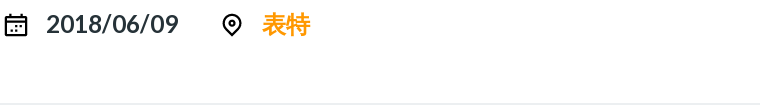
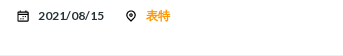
[46,9,178,39] 2018/06/09 -> [38,8,104,23] 2021/08/15

